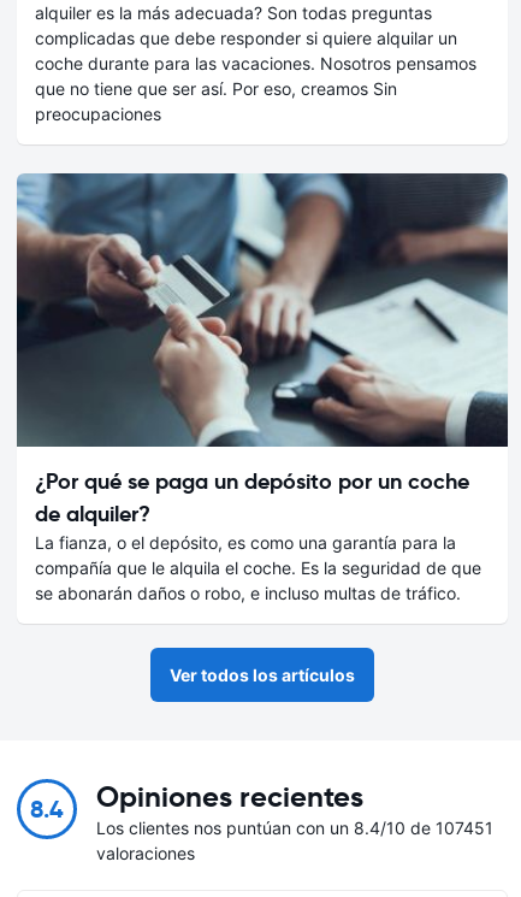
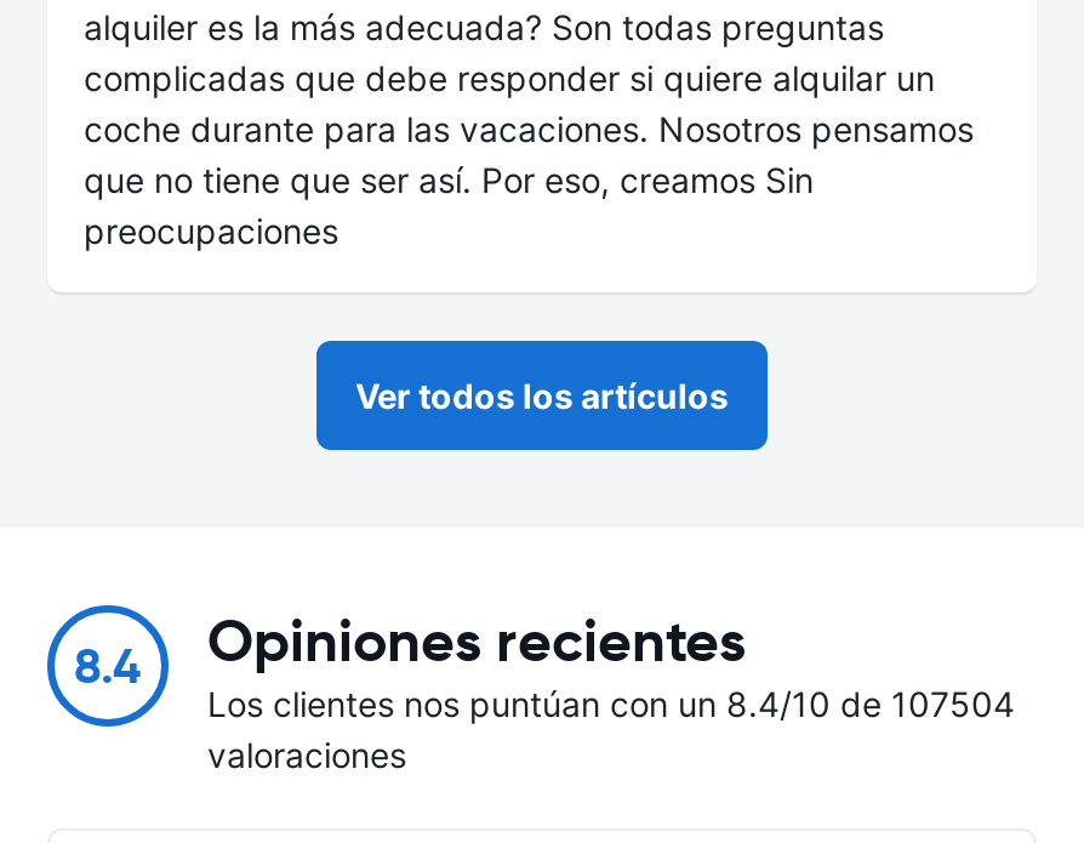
[16,172,509,603] [image] | ¿Por qué se paga un depósito por un coche | de alquiler? | La fianza, o el depósito, es como una garantía para la | compañía que le alquila el coche. Es la seguridad de que | se abonarán daños o robo, e incluso multas de tráfico. -> none
[96,818,493,838] Los clientes nos puntúan con un 8.4/10 de 107451 -> [207,682,1015,724] Los clientes nos puntúan con un 8.4/10 de 107504

